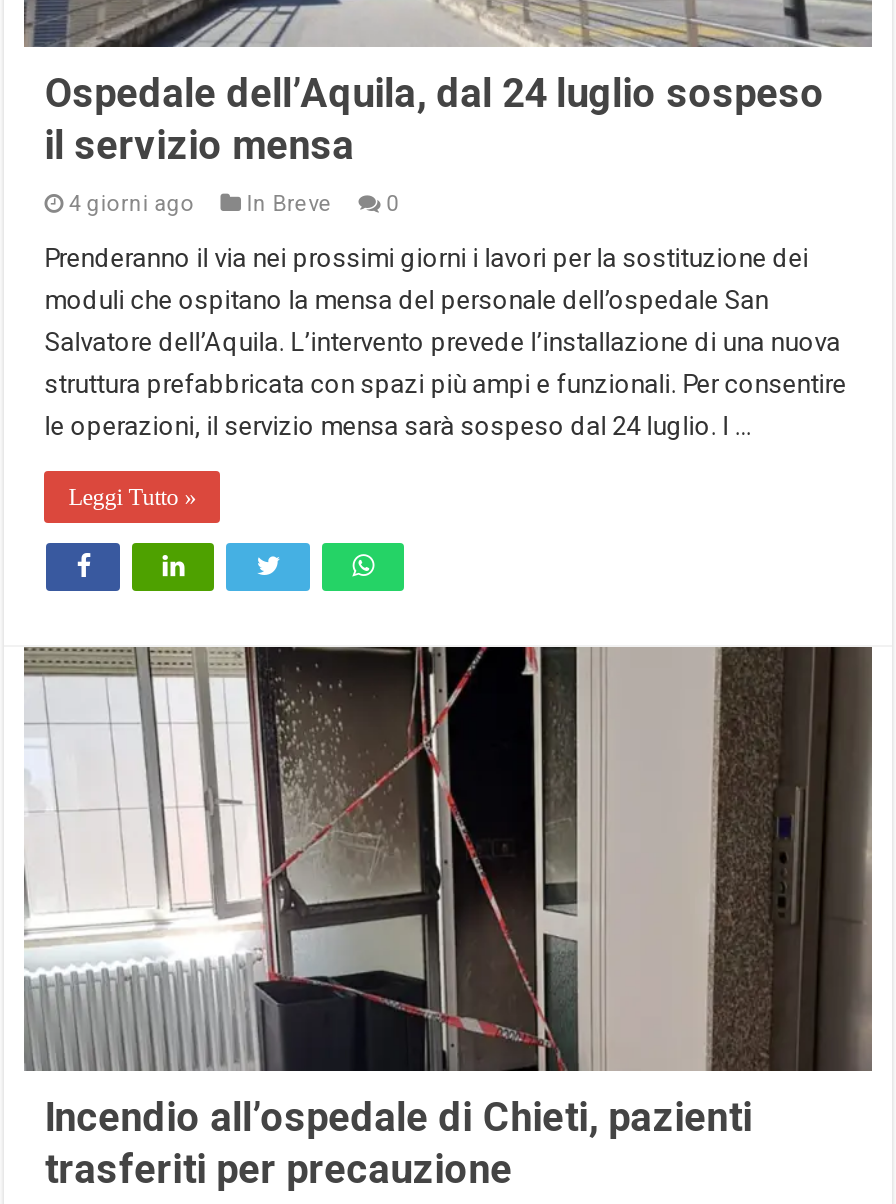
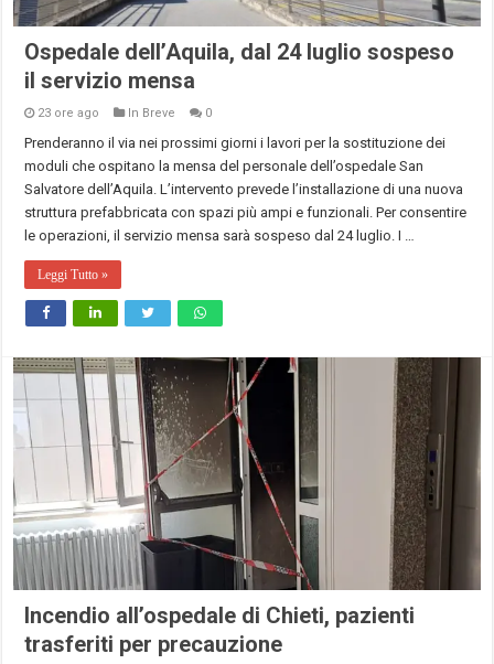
[68,191,332,217] 4 giorni ago In Breve -> [38,105,176,120] 23 ore ago In Breve

